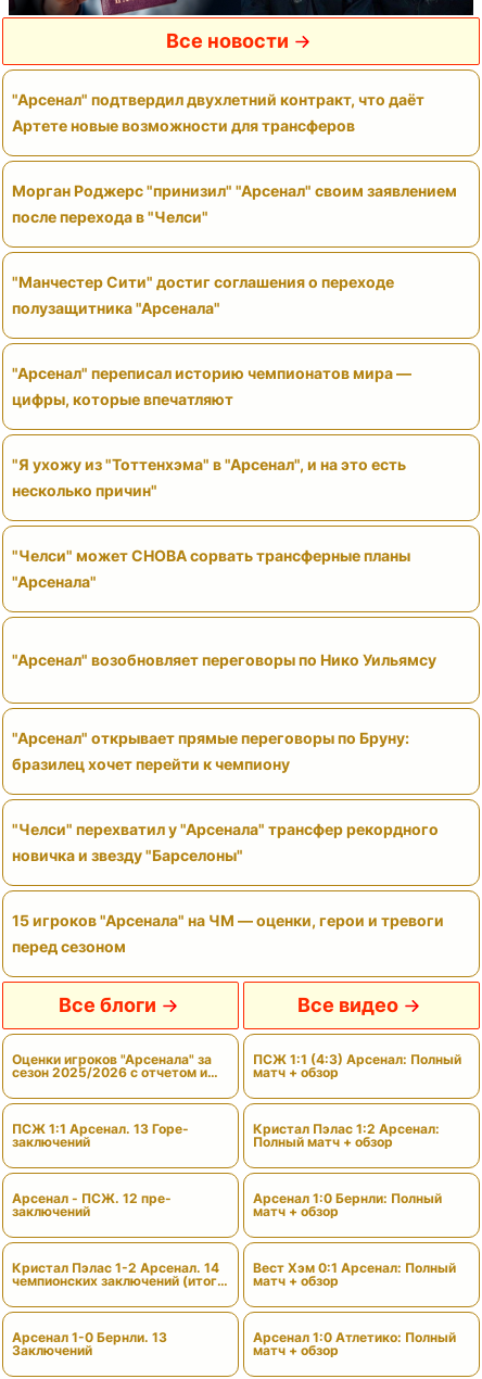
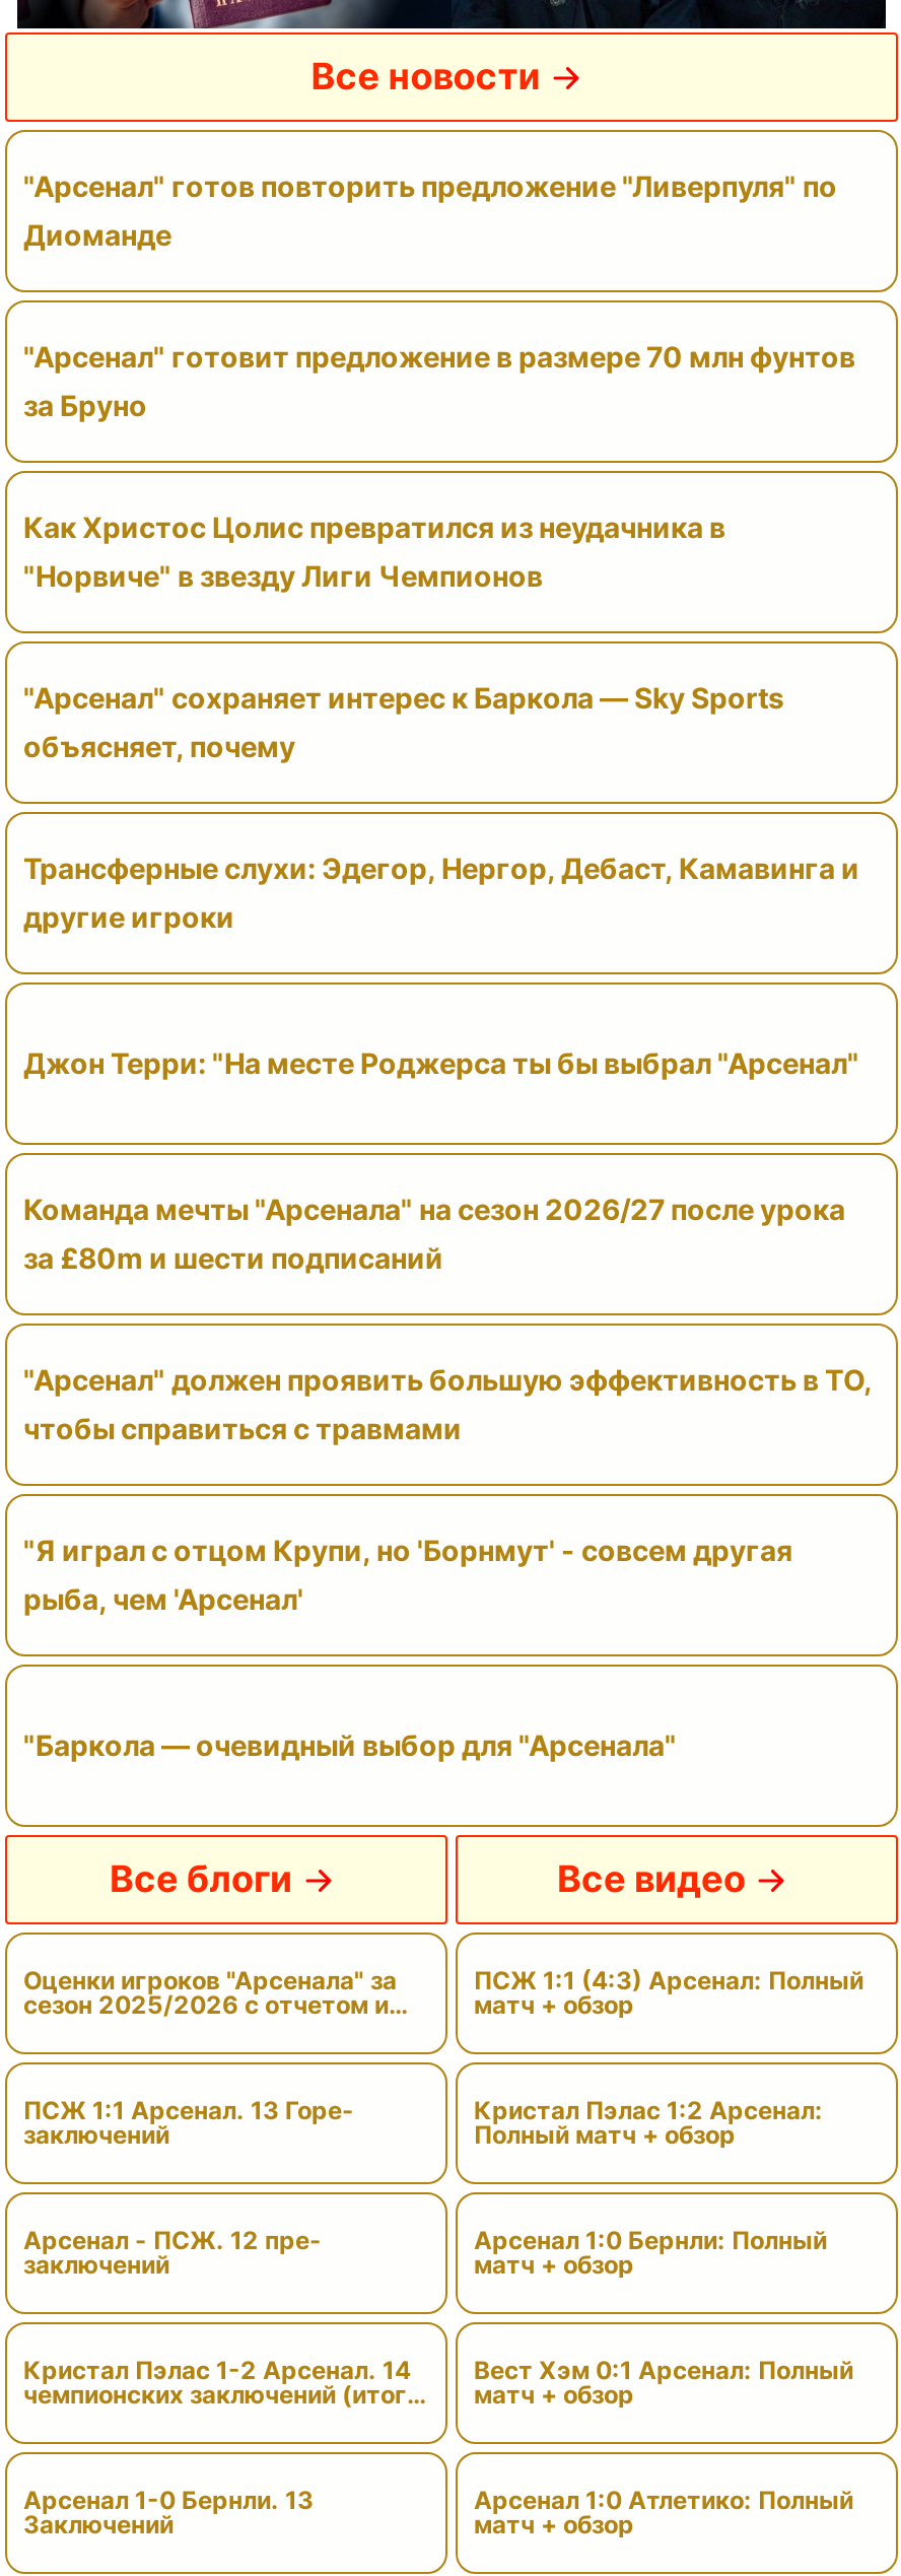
[12,90,424,134] "Арсенал" подтвердил двухлетний контракт, что даёт | Артете новые возможности для трансферов -> [23,168,837,251] "Арсенал" готов повторить предложение "Ливерпуля" по | Диоманде
[12,181,457,225] Морган Роджерс "принизил" "Арсенал" своим заявлением | после перехода в "Челси" -> [23,338,855,421] "Арсенал" готовит предложение в размере 70 млн фунтов | за Бруно
[12,272,394,317] "Манчестер Сити" достиг соглашения о переходе | полузащитника "Арсенала" -> [23,509,725,592] Как Христос Цолис превратился из неудачника в | "Норвиче" в звезду Лиги Чемпионов
[12,363,411,408] "Арсенал" переписал историю чемпионатов мира — | цифры, которые впечатляют -> [23,679,784,762] "Арсенал" сохраняет интерес к Баркола — Sky Sports | объясняет, почему
[12,455,406,499] "Я ухожу из "Тоттенхэма" в "Арсенал", и на это есть | несколько причин" -> [23,850,859,933] Трансферные слухи: Эдегор, Нергор, Дебаст, Камавинга и | другие игроки
[12,546,410,590] "Челси" может СНОВА сорвать трансферные планы | "Арсенала" -> [23,1045,859,1079] Джон Терри: "На месте Роджерса ты бы выбрал "Арсенал"
[12,650,436,668] "Арсенал" возобновляет переговоры по Нико Уильямсу -> [23,1191,845,1274] Команда мечты "Арсенала" на сезон 2026/27 после урока | за £80m и шести подписаний
[12,728,409,773] "Арсенал" открывает прямые переговоры по Бруну: | бразилец хочет перейти к чемпиону -> [23,1361,872,1445] "Арсенал" должен проявить большую эффективность в ТО, | чтобы справиться с травмами
[12,819,439,864] "Челси" перехватил у "Арсенала" трансфер рекордного | новичка и звезду "Барселоны" -> [23,1532,792,1615] "Я играл с отцом Крупи, но 'Борнмут' - совсем другая | рыба, чем 'Арсенал'
[12,911,444,955] 15 игроков "Арсенала" на ЧМ — оценки, герои и тревоги | перед сезоном -> [23,1727,677,1761] "Баркола — очевидный выбор для "Арсенала"

